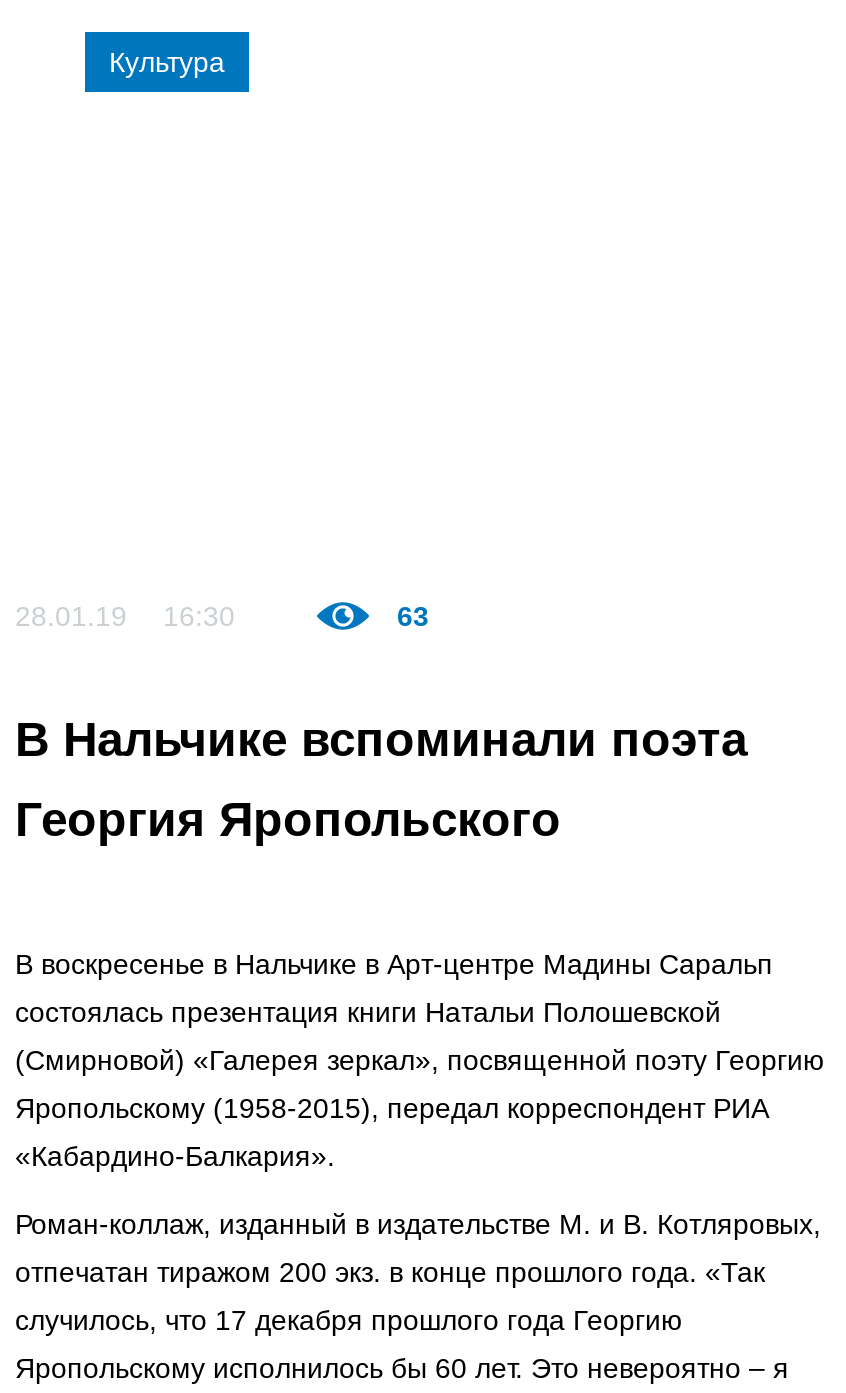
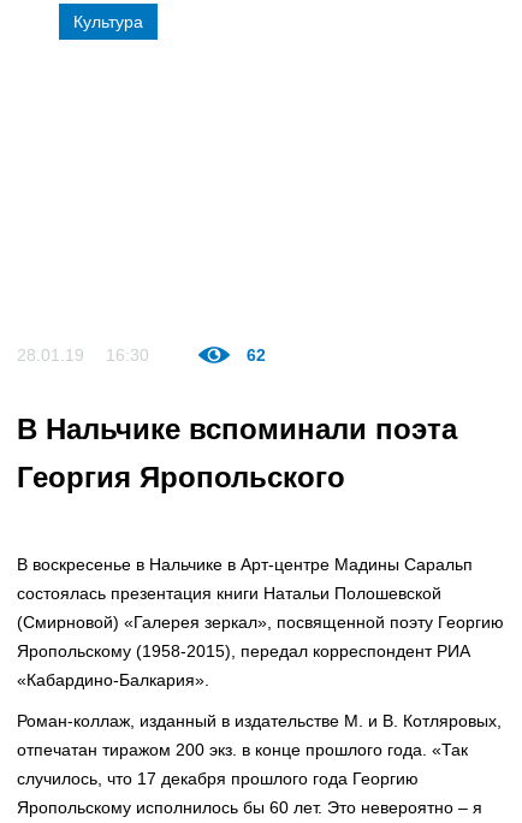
[397,600,429,632] 63 -> [247,345,266,364] 62

